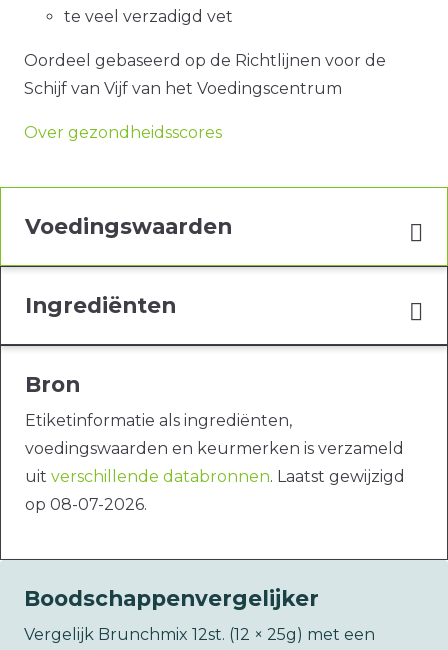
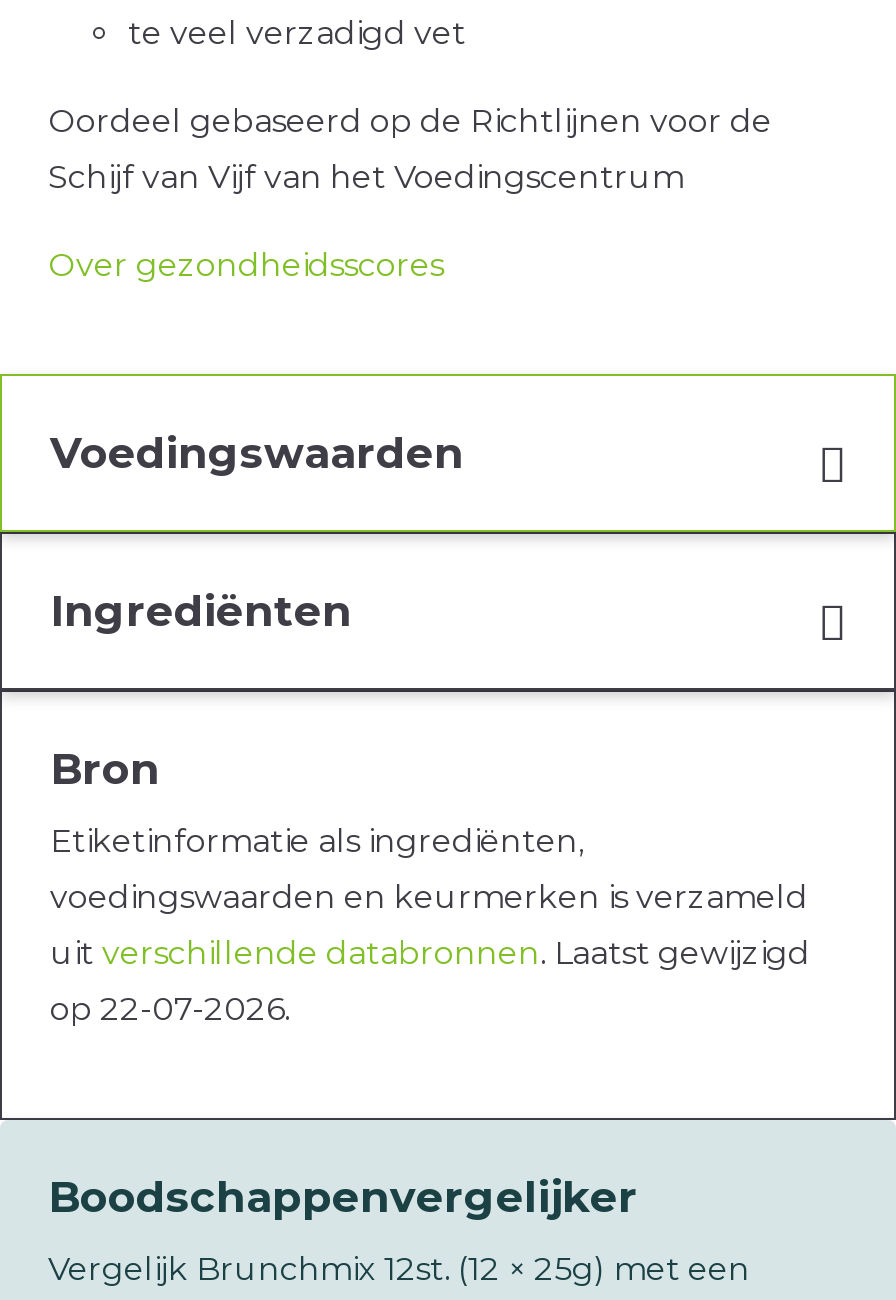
[25,495,147,514] op 08-07-2026. -> [50,990,290,1028] op 22-07-2026.

